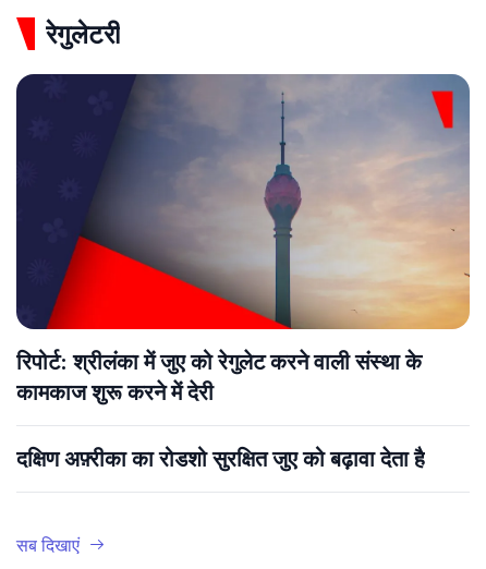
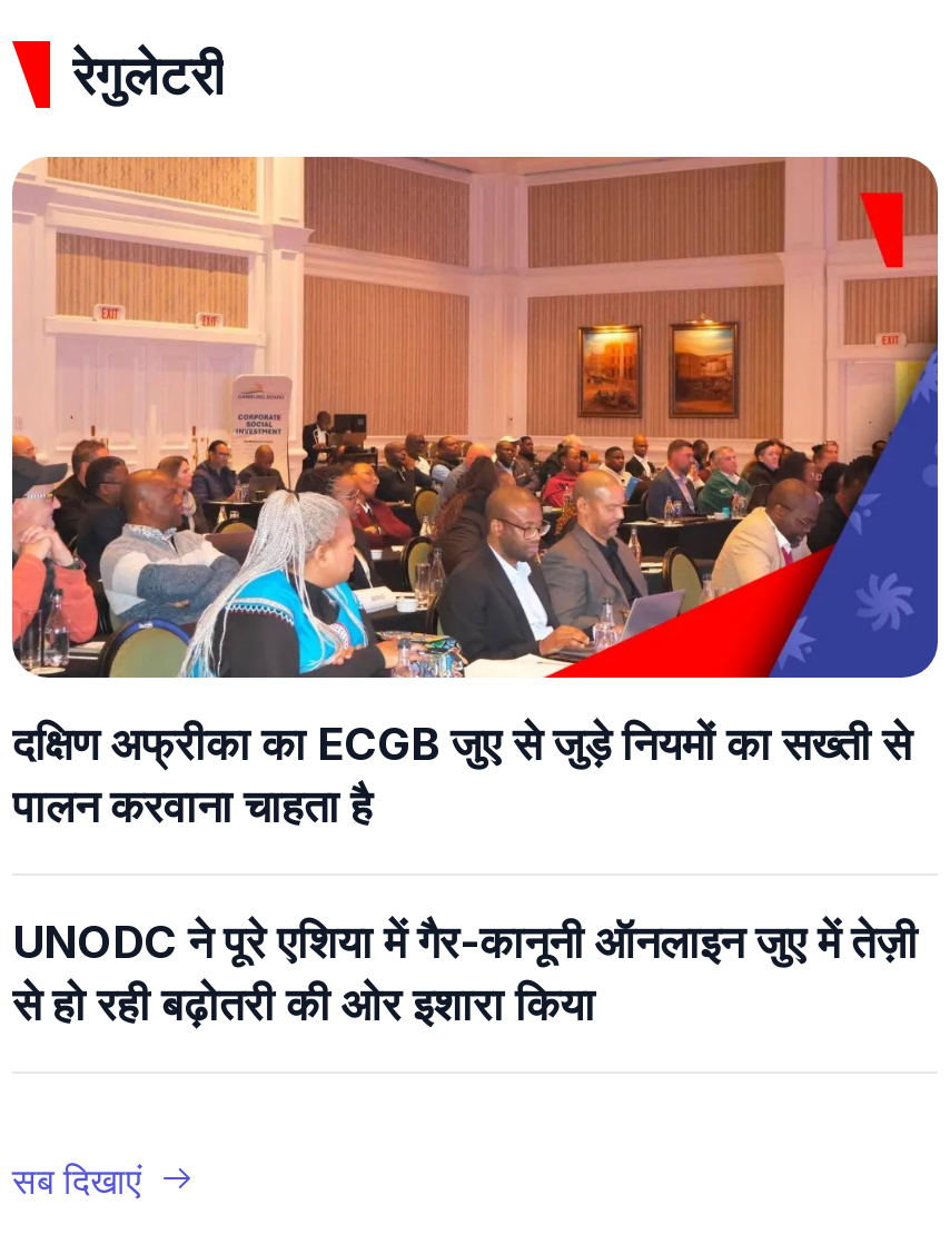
[15,73,471,405] [image] | रिपोर्ट: श्रीलंका में जुए को रेगुलेट करने वाली संस्था के | कामकाज शुरू करने में देरी -> [10,155,940,833] [image] | दक्षिण अफ्रीका का ECGB जुए से जुड़े नियमों का सख्ती से | पालन करवाना चाहता है
[16,446,425,472] दक्षिण अफ़्रीका का रोडशो सुरक्षित जुए को बढ़ावा देता है -> [12,916,918,1031] UNODC ने पूरे एशिया में गैर-कानूनी ऑनलाइन जुए में तेज़ी | से हो रही बढ़ोतरी की ओर इशारा किया

